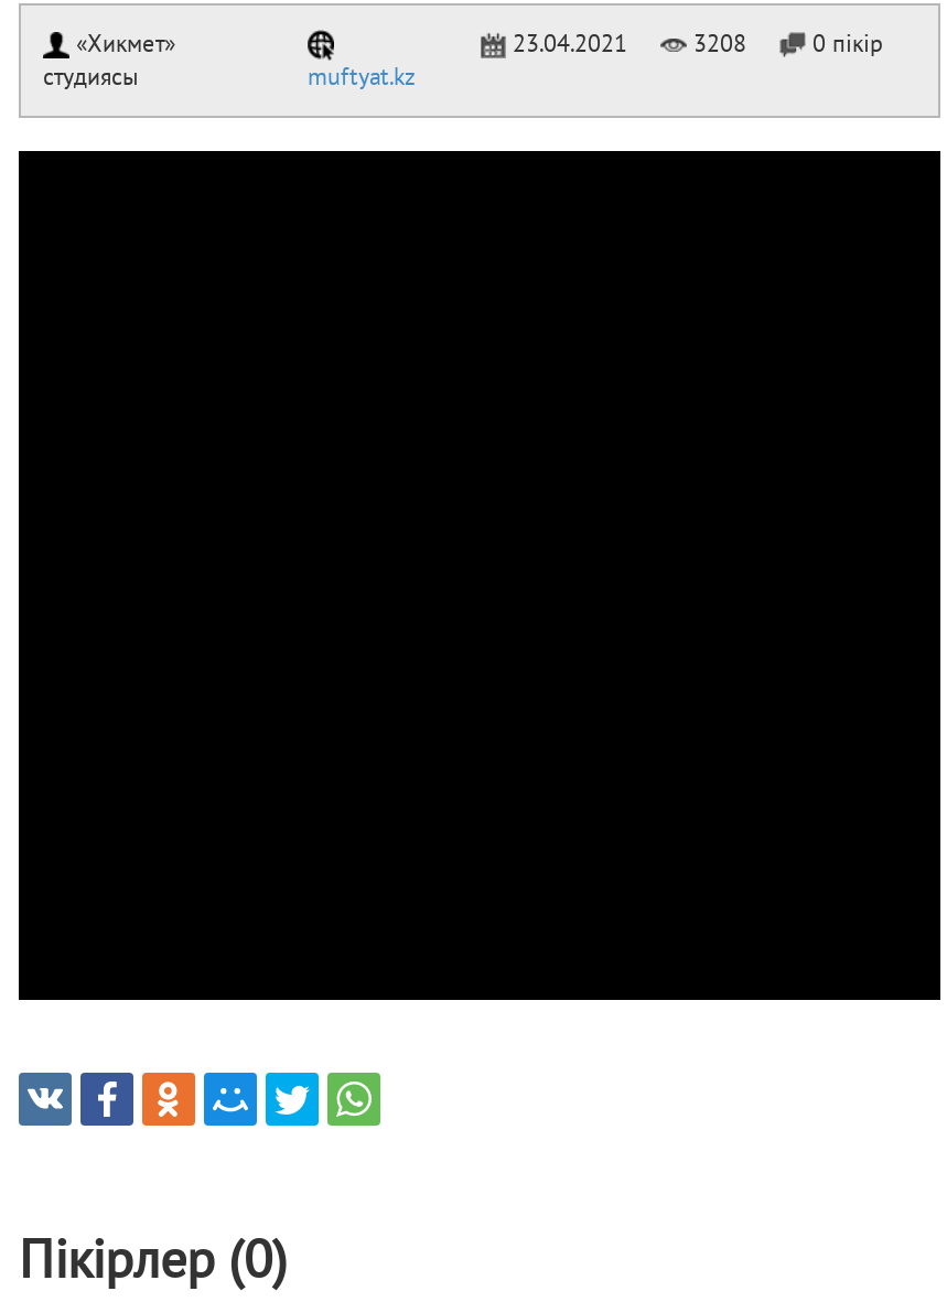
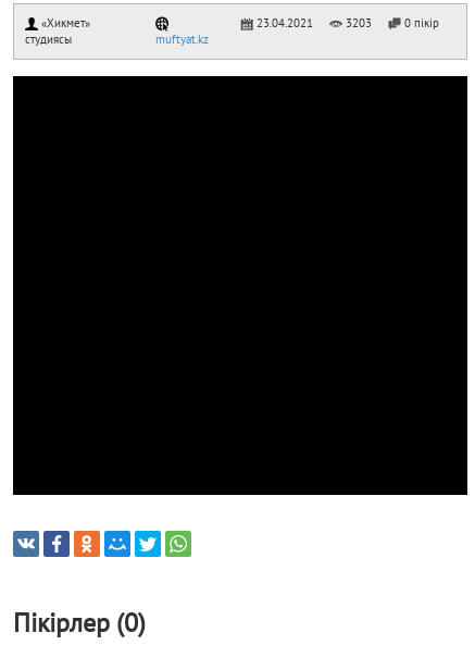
[687,27,746,58] 3208 -> [342,15,372,30] 3203

